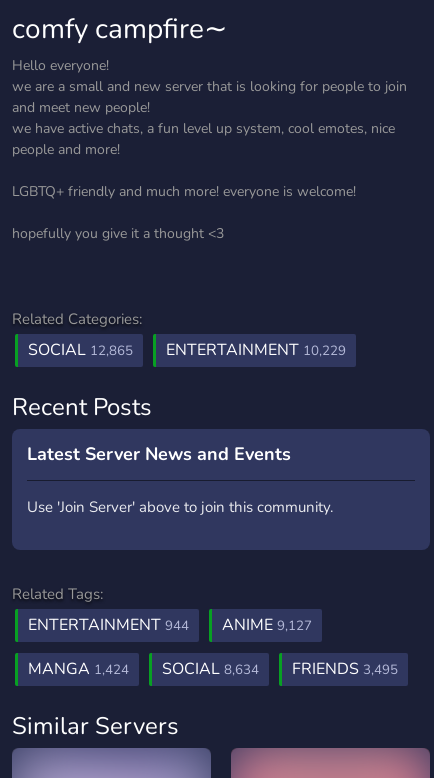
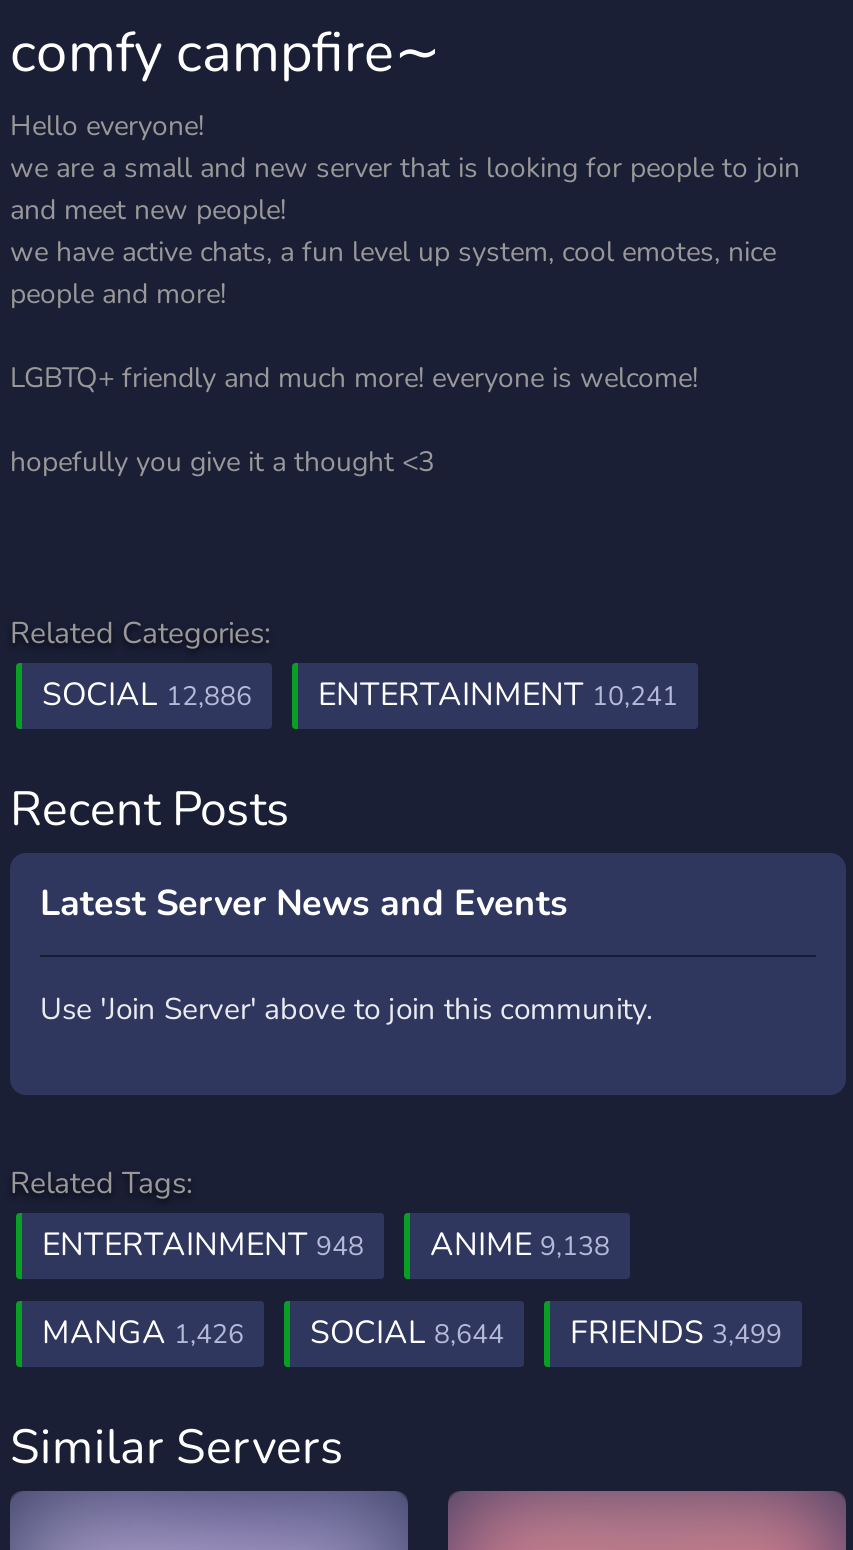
[28,339,133,361] SOCIAL 12,865 -> [42,673,252,717] SOCIAL 12,886
[166,339,346,361] ENTERTAINMENT 10,229 -> [318,673,678,717] ENTERTAINMENT 10,241
[28,614,189,636] ENTERTAINMENT 944 -> [42,1223,364,1267] ENTERTAINMENT 948
[222,614,312,636] ANIME 9,127 -> [430,1223,610,1267] ANIME 9,138
[28,658,129,680] MANGA 1,424 -> [42,1311,244,1355] MANGA 1,426
[162,658,259,680] SOCIAL 8,634 -> [310,1311,504,1355] SOCIAL 8,644
[292,658,398,680] FRIENDS 3,495 -> [570,1311,782,1355] FRIENDS 3,499

